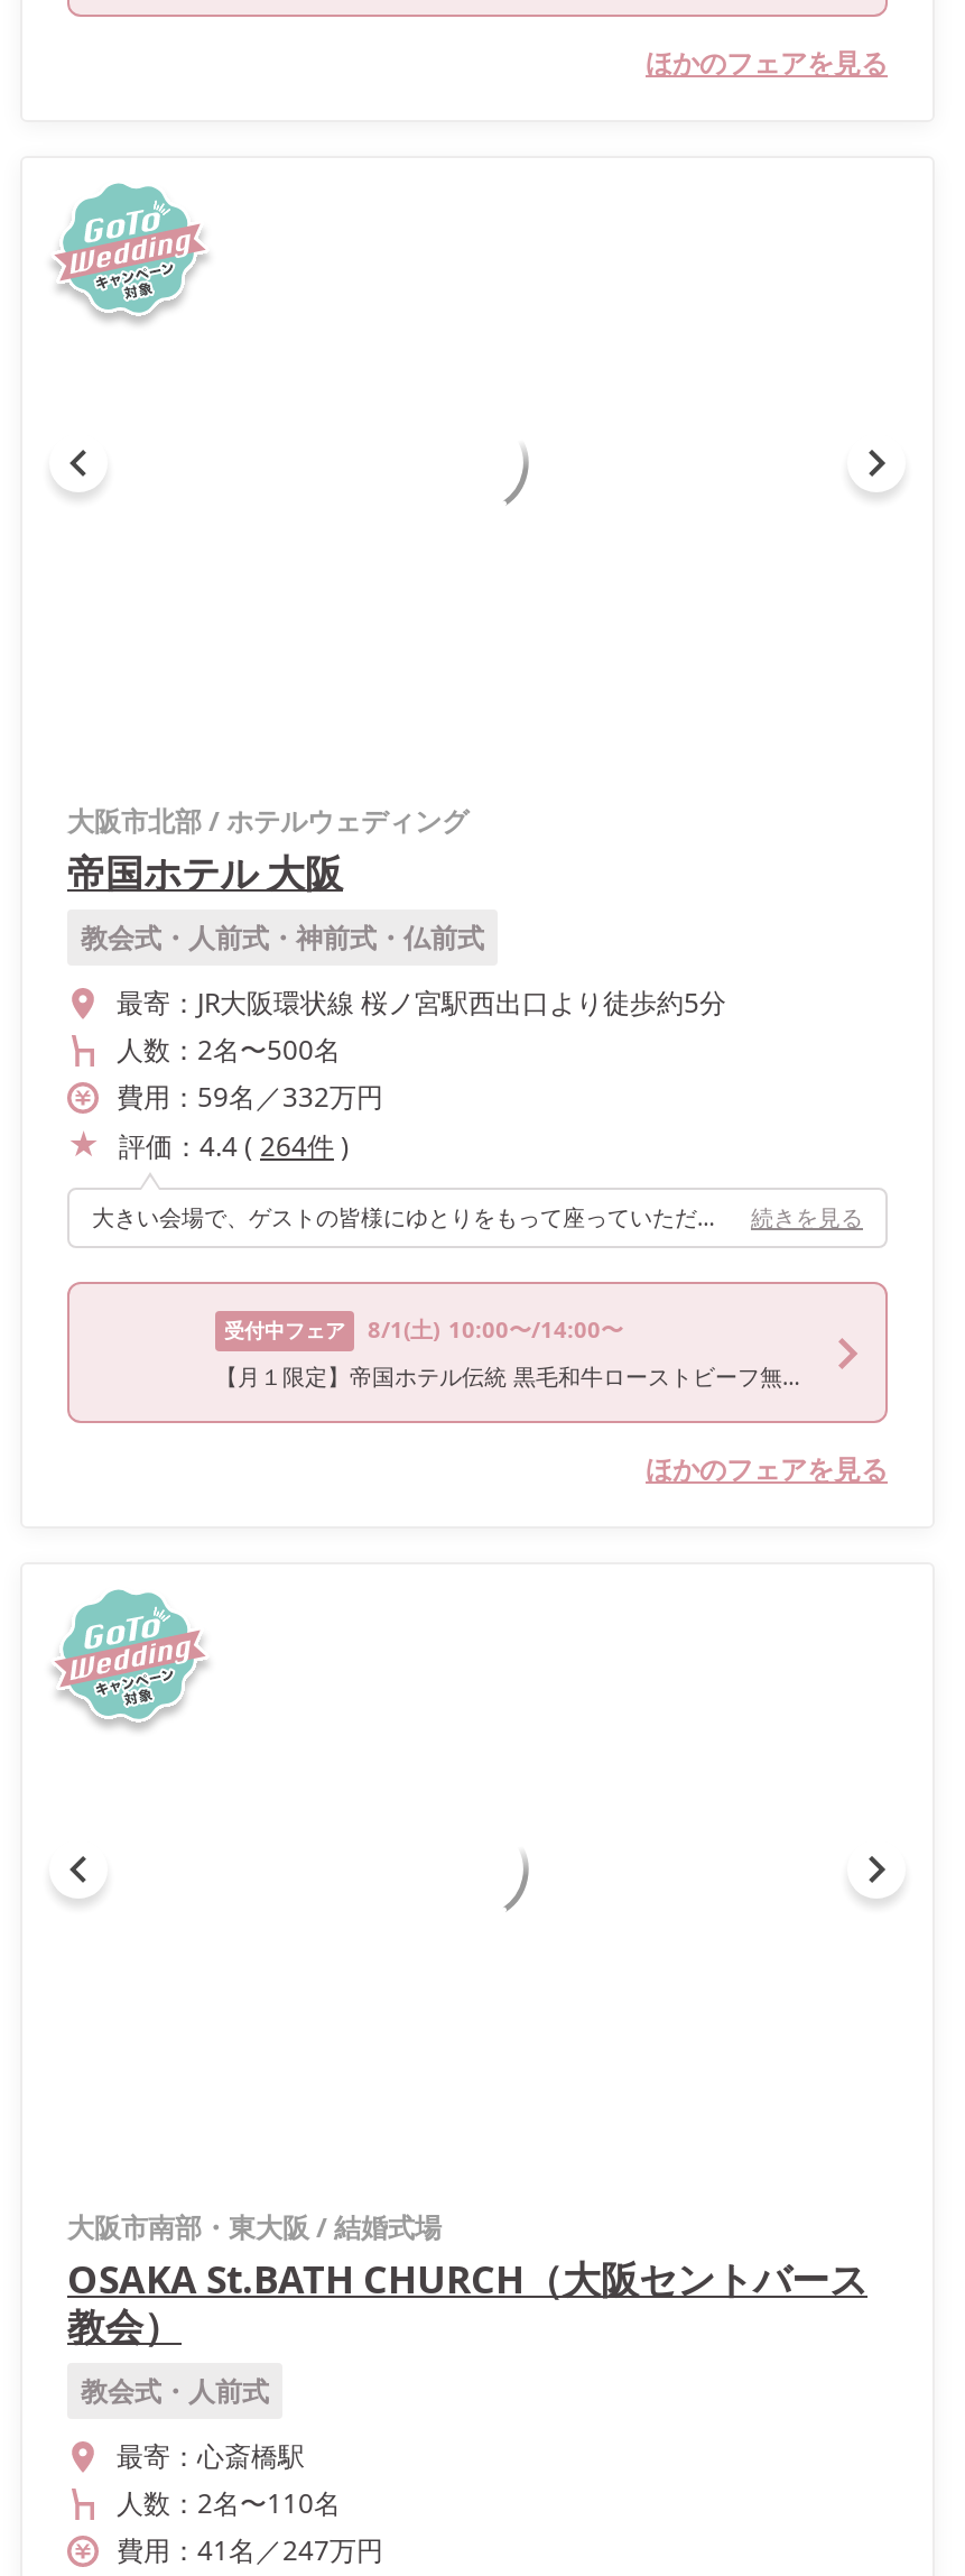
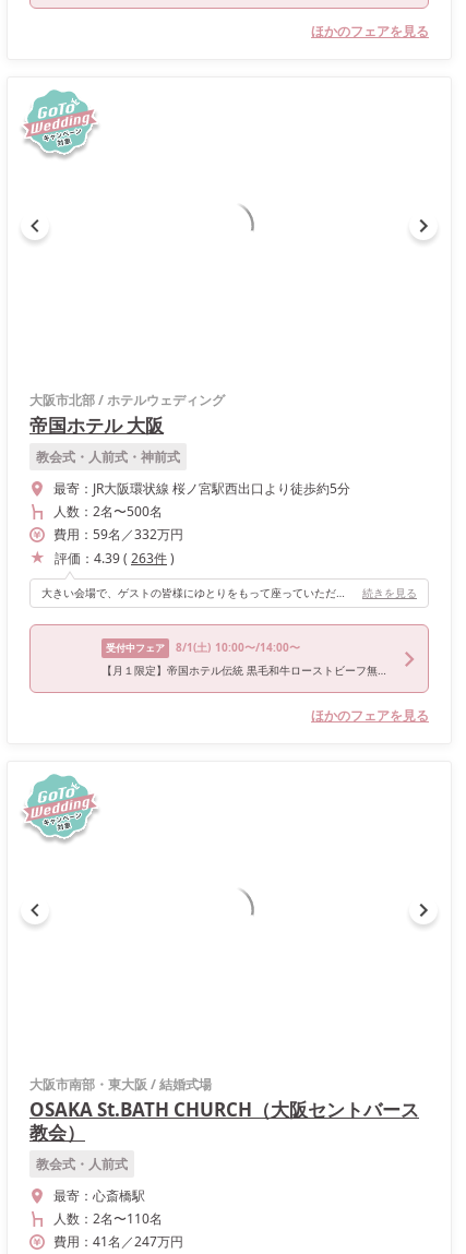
[81,919,484,957] 教会式・人前式・神前式・仏前式 -> [36,448,180,466] 教会式・人前式・神前式
[119,1127,350,1165] 評価：4.4 ( 264件 ) -> [55,549,175,568] 評価：4.39 ( 263件 )

